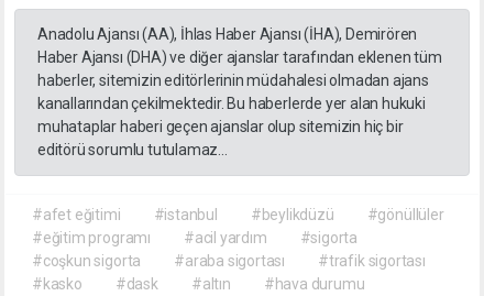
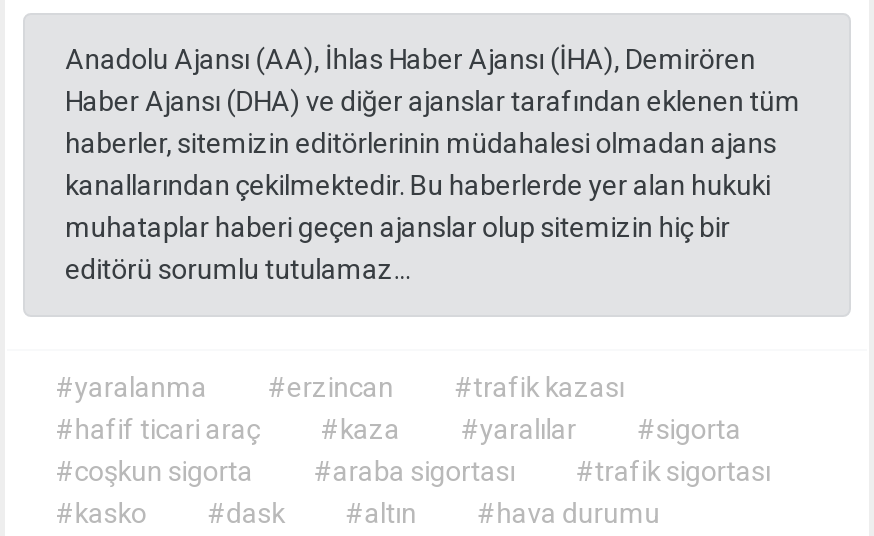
[32,205,444,246] #afet eğitimi | #istanbul | #beylikdüzü | #gönüllüler | #eğitim programı | #acil yardım -> [55,371,624,445] #yaralanma | #erzincan | #trafik kazası | #hafif ticari araç | #kaza | #yaralılar

